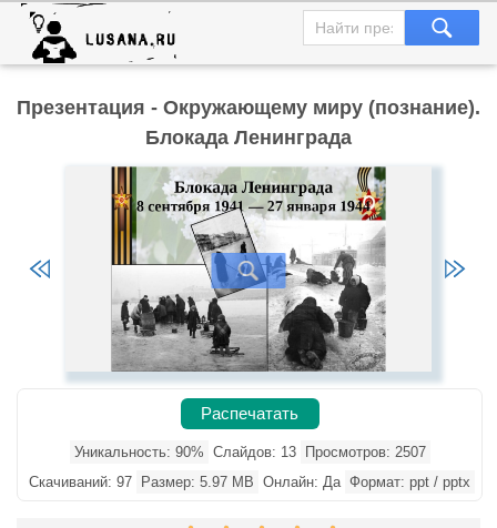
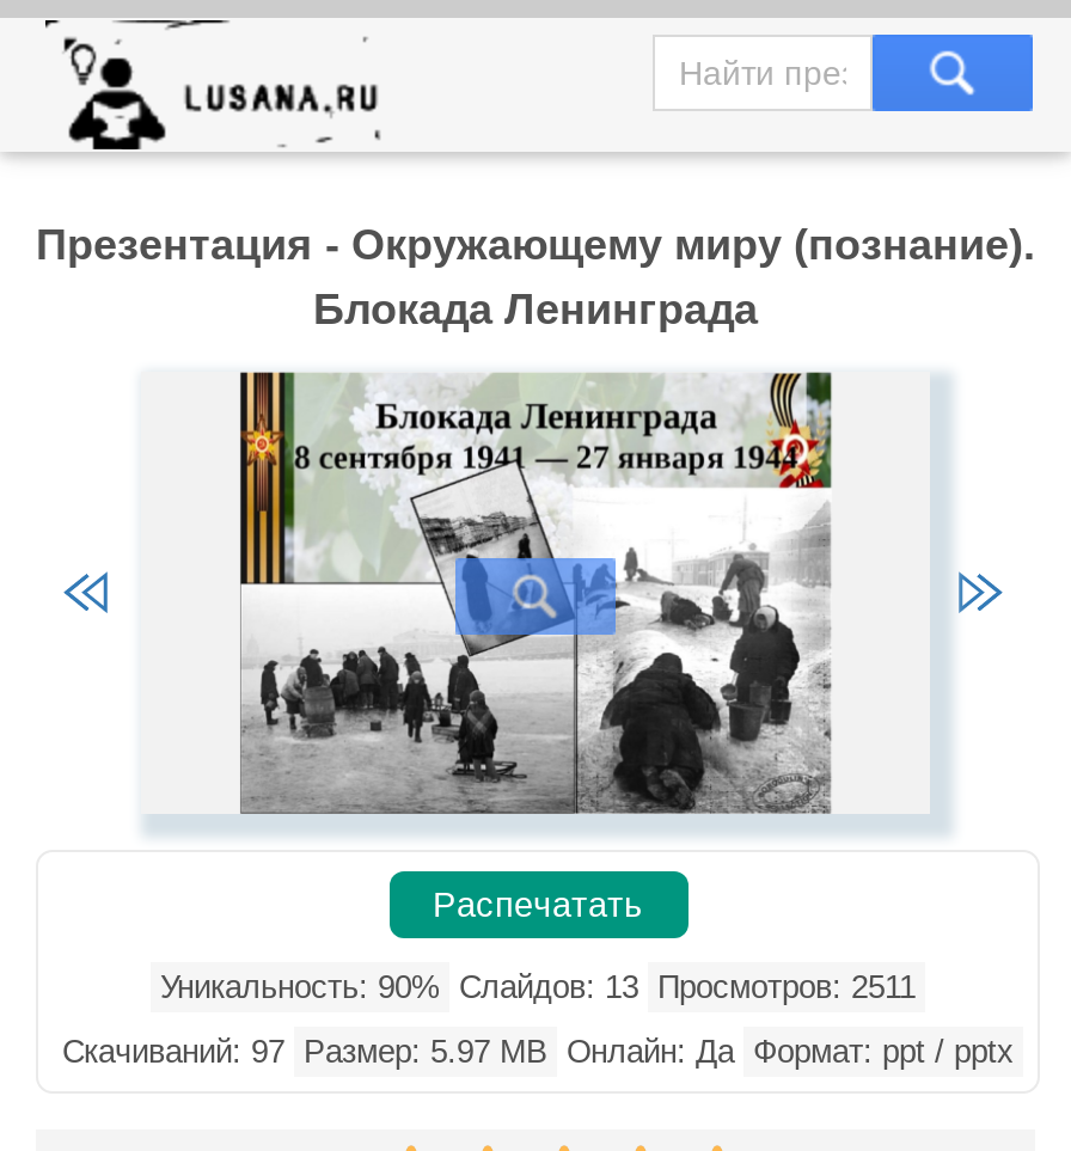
[74,444,425,460] Уникальность: 90% Слайдов: 13 Просмотров: 2507 -> [160,969,916,1005] Уникальность: 90% Слайдов: 13 Просмотров: 2511

